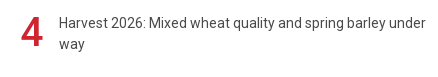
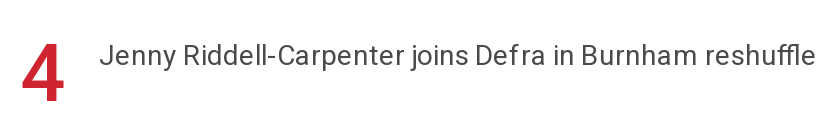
[59,15,426,52] Harvest 2026: Mixed wheat quality and spring barley under | way -> [99,39,817,71] Jenny Riddell-Carpenter joins Defra in Burnham reshuffle

